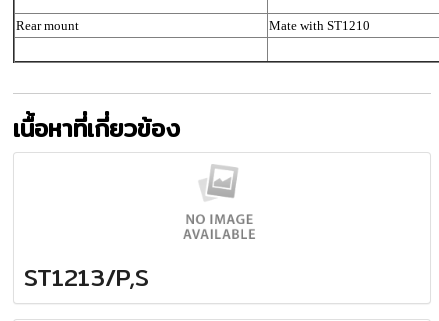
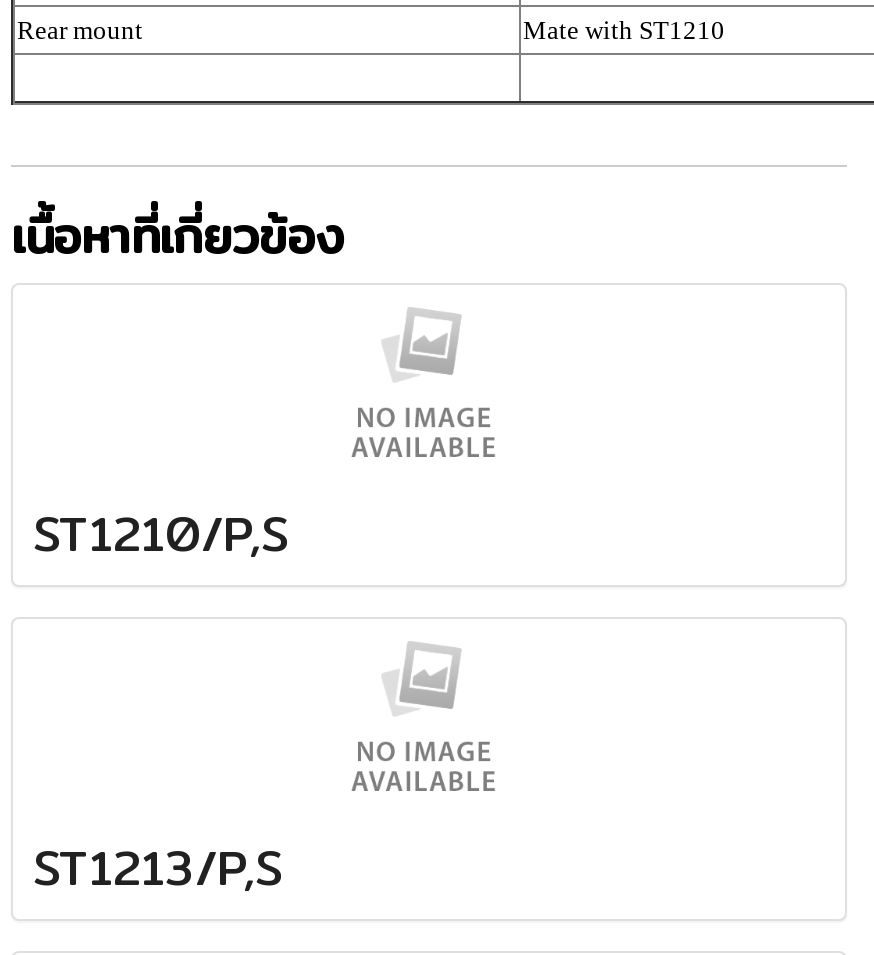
none -> [33,494,289,570] ST1210/P,S

